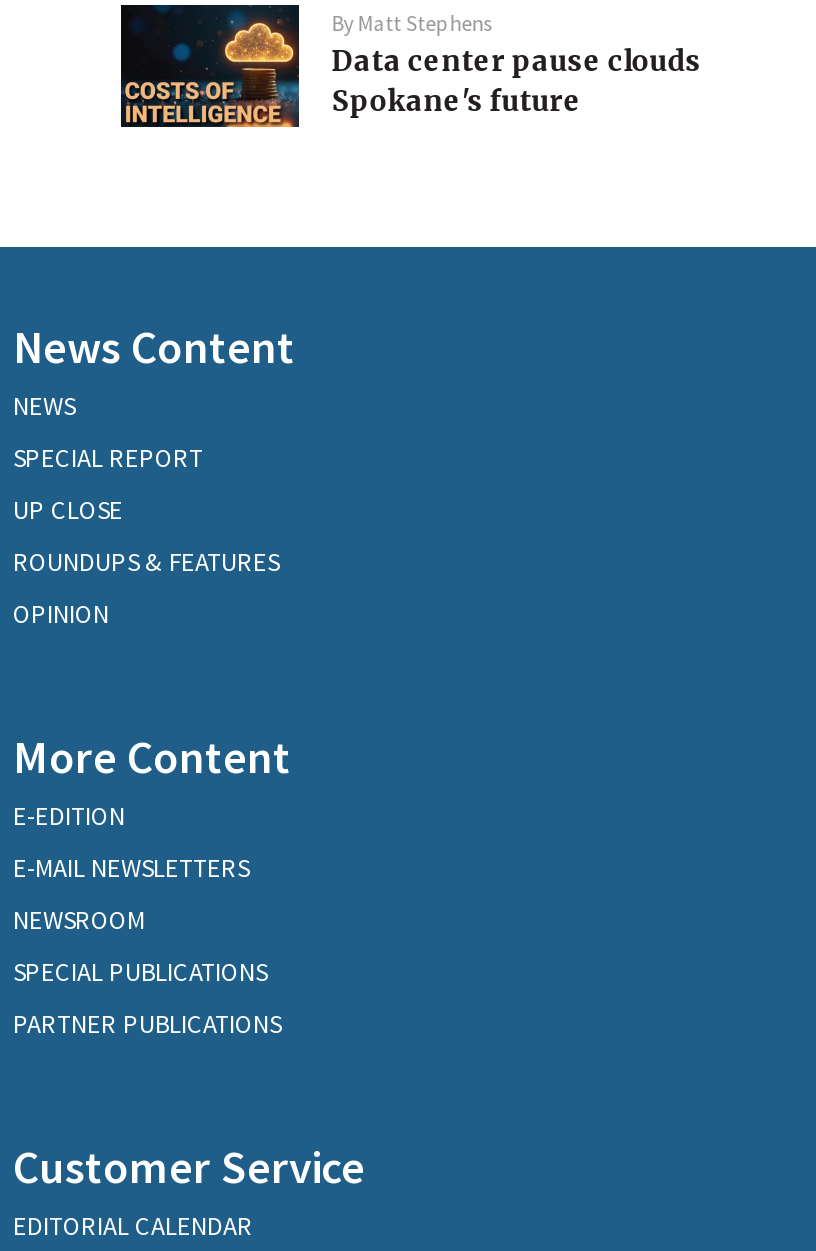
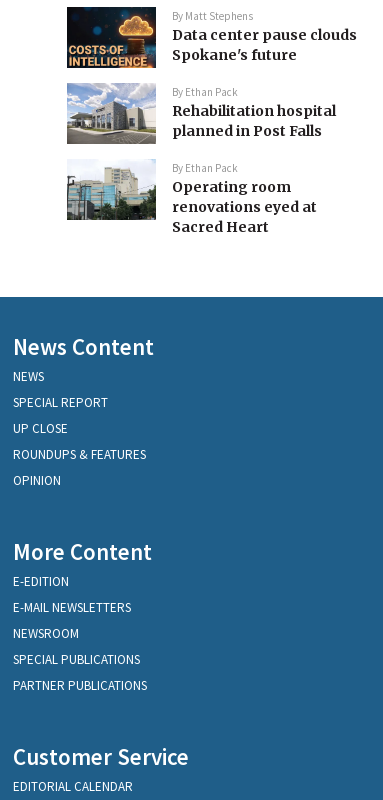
none -> [66,82,336,236] [image] | By Ethan Pack | Rehabilitation hospital | planned in Post Falls | By Ethan Pack | Operating room | renovations eyed at | Sacred Heart
none -> [66,159,157,237] [image]

